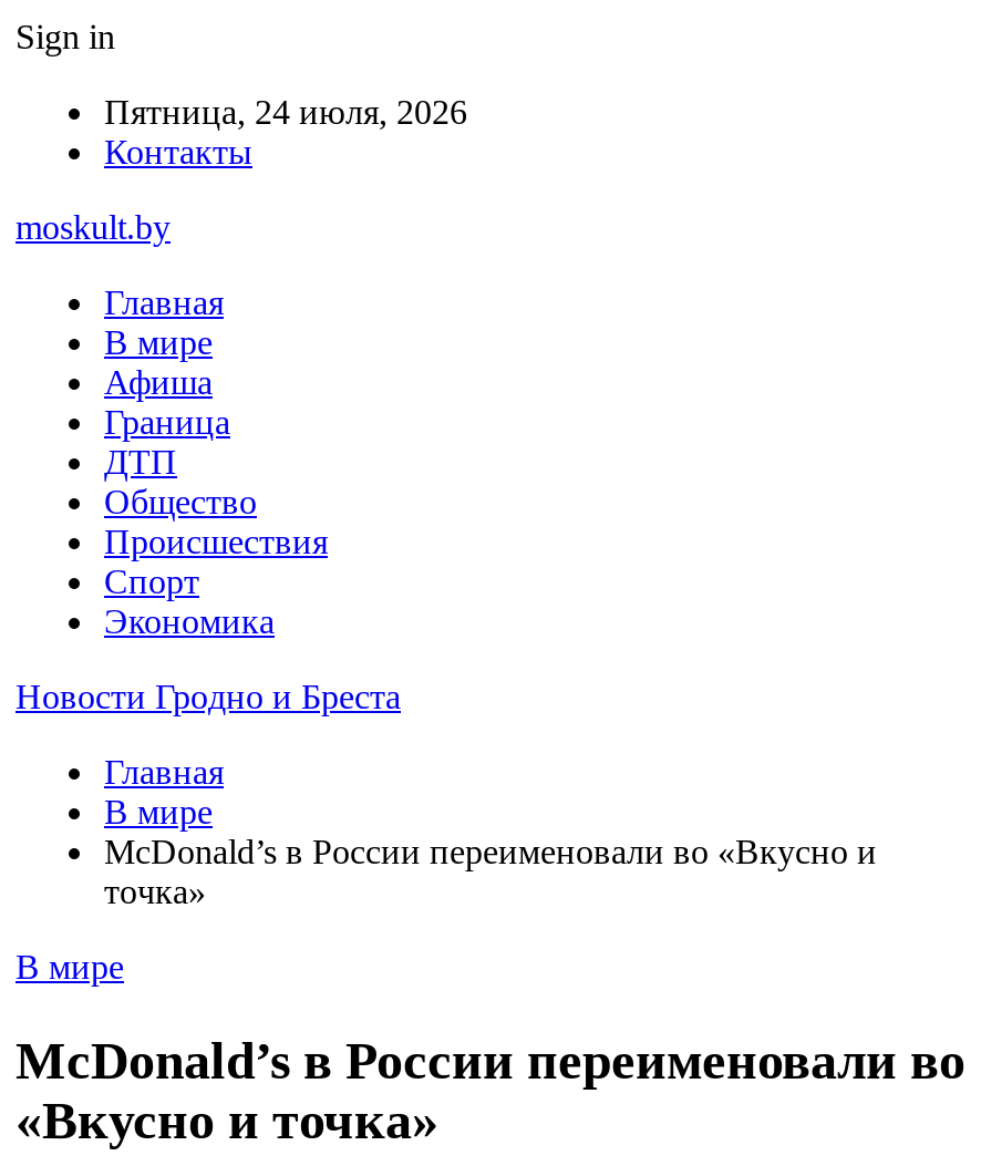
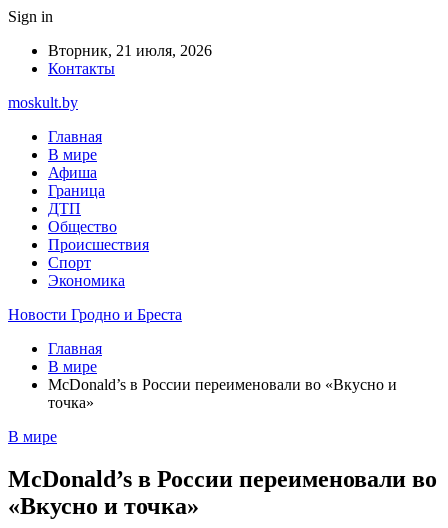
[104,93,467,131] Пятница, 24 июля, 2026 -> [48,42,212,59] Вторник, 21 июля, 2026

